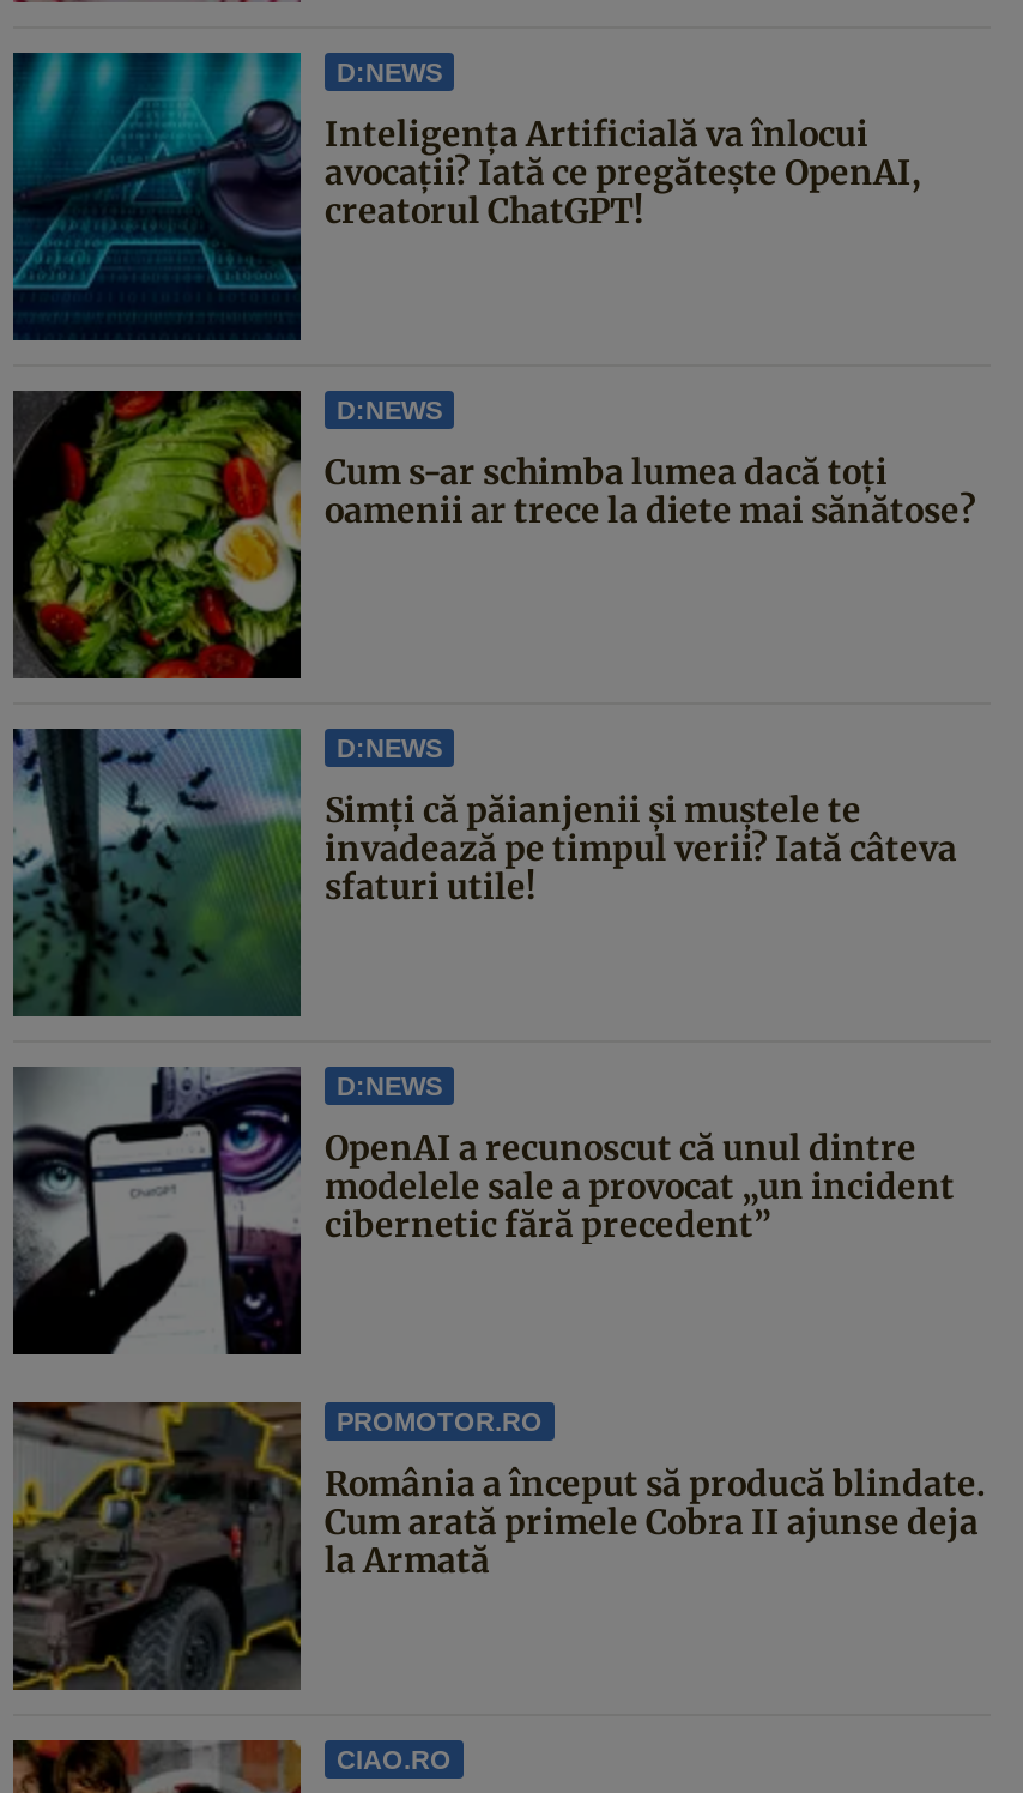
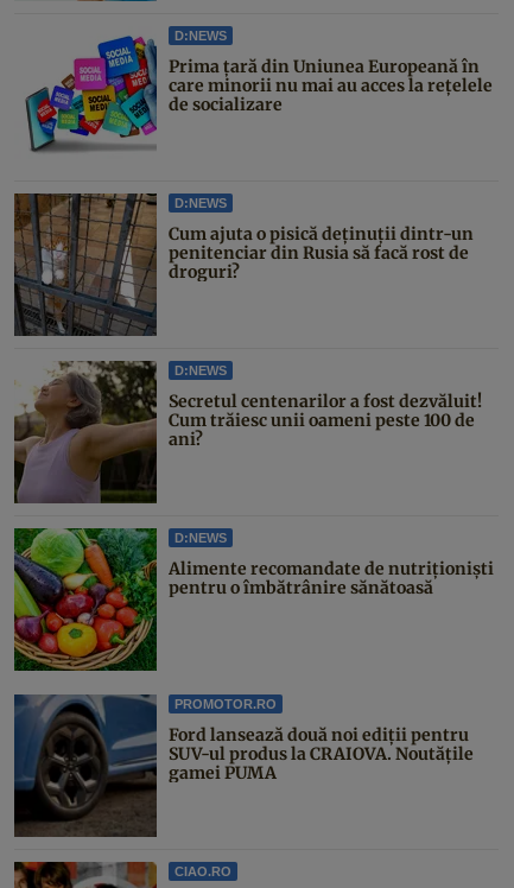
[11,50,921,343] [image] | Inteligența Artificială va înlocui | avocații? Iată ce pregătește OpenAI, | creatorul ChatGPT! -> [14,26,493,169] [image] | Prima țară din Uniunea Europeană în | care minorii nu mai au acces la rețelele | de socializare
[11,388,976,681] [image] | Cum s-ar schimba lumea dacă toți | oamenii ar trece la diete mai sănătose? -> [13,192,474,337] [image] | Cum ajuta o pisică deținuții dintr-un | penitenciar din Rusia să facă rost de | droguri?
[11,726,957,1019] [image] | Simți că păianjenii și muștele te | invadează pe timpul verii? Iată câteva | sfaturi utile! -> [13,360,482,505] [image] | Secretul centenarilor a fost dezvăluit! | Cum trăiesc unii oameni peste 100 de | ani?
[11,1067,955,1354] [image] | OpenAI a recunoscut că unul dintre | modelele sale a provocat „un incident | cibernetic fără precedent” -> [13,527,494,672] [image] | Alimente recomandate de nutriționiști | pentru o îmbătrânire sănătoasă
[11,1400,986,1692] [image] | România a început să producă blindate. | Cum arată primele Cobra II ajunse deja | la Armată -> [13,693,474,838] [image] | Ford lansează două noi ediții pentru | SUV-ul produs la CRAIOVA. Noutățile | gamei PUMA

